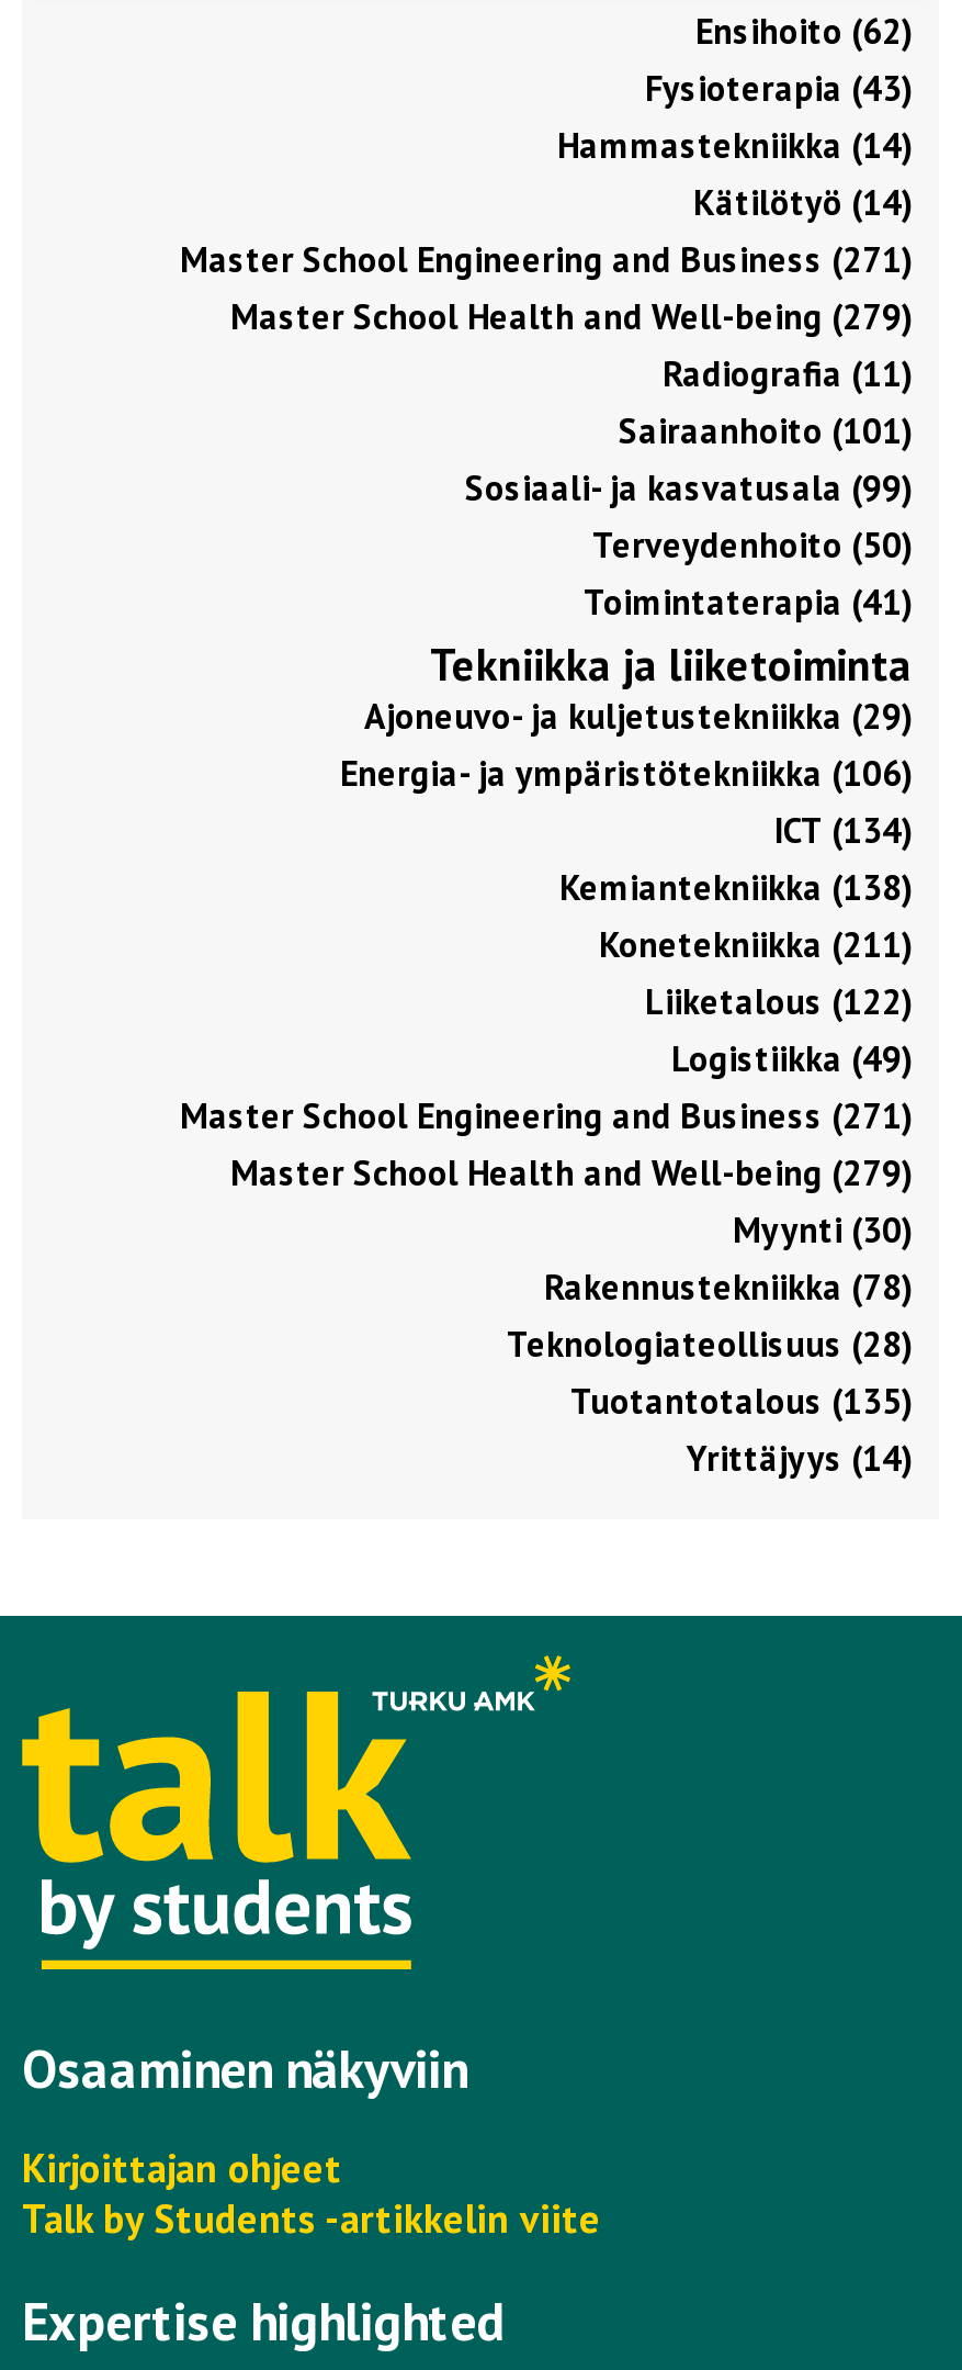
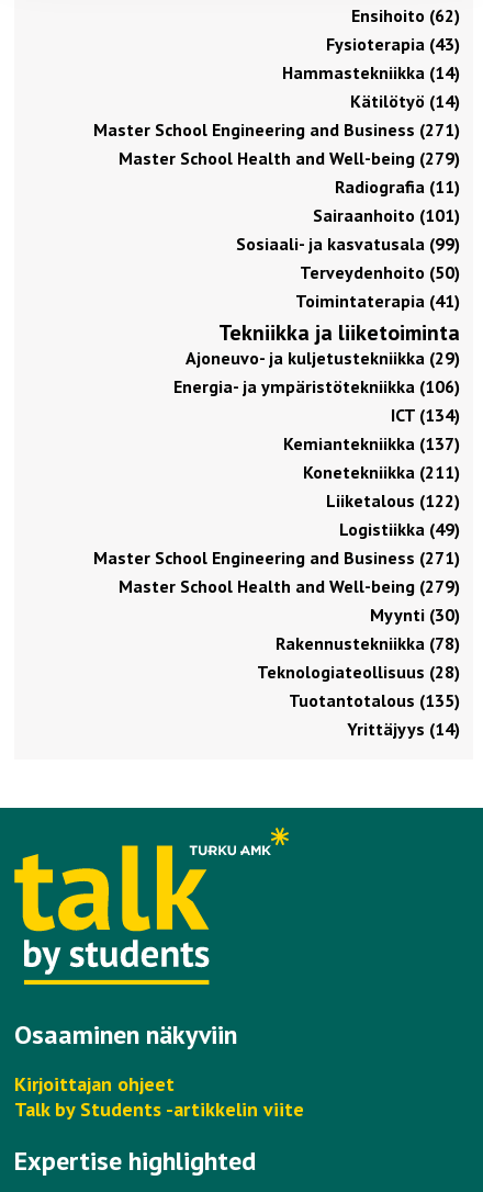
[559,866,913,910] Kemiantekniikka (138) -> [283,433,460,455] Kemiantekniikka (137)

